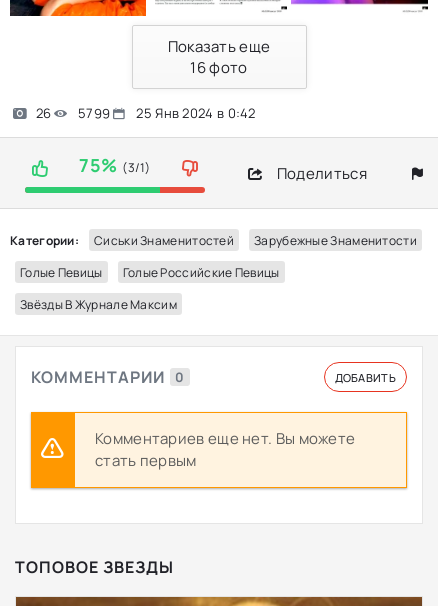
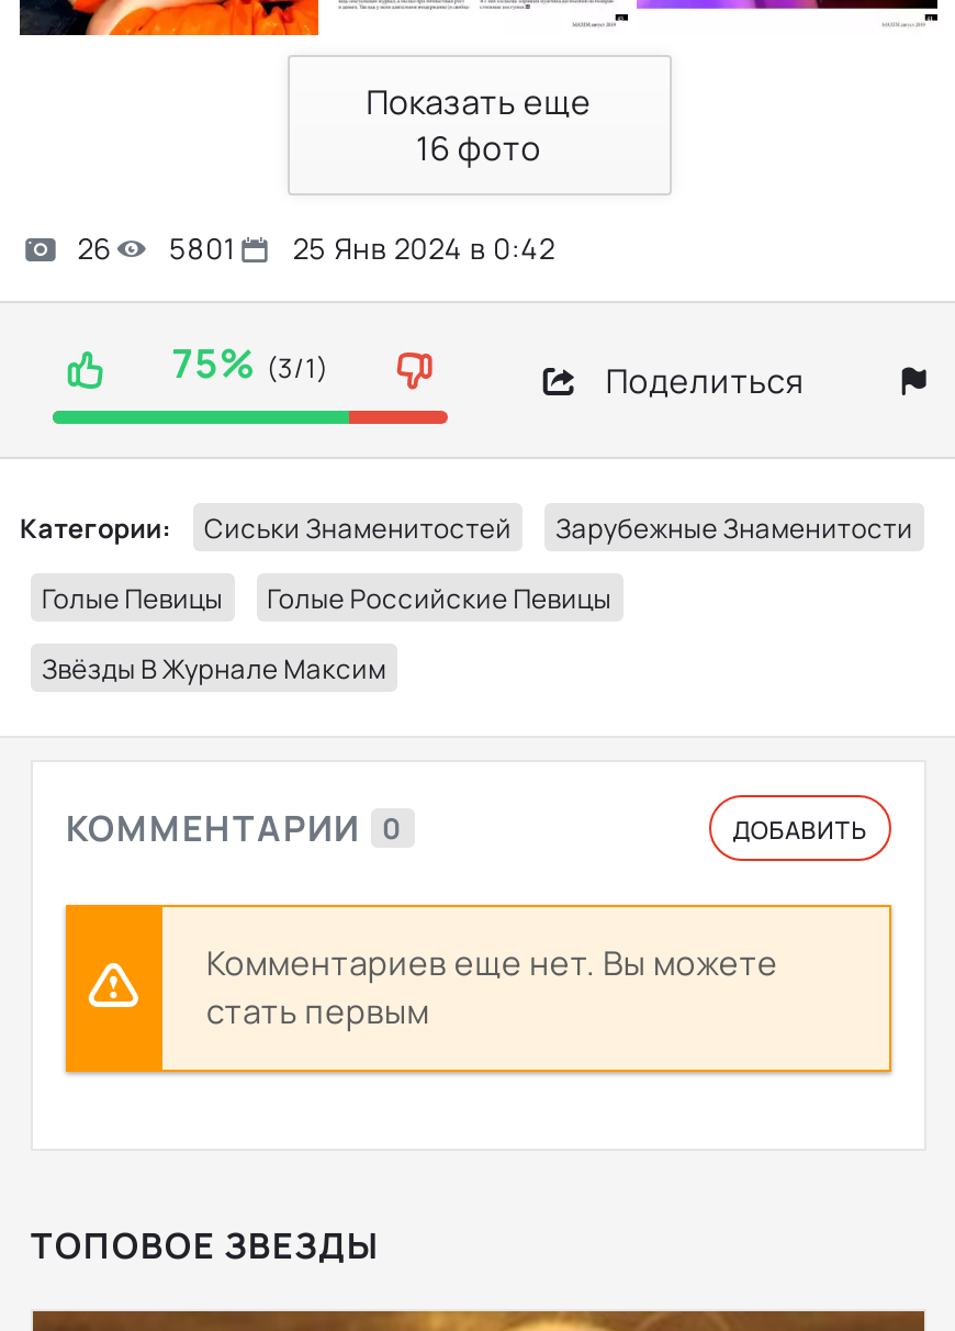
[36,104,256,122] 26 5799 25 Янв 2024 в 0:42 -> [77,228,555,268] 26 5801 25 Янв 2024 в 0:42

